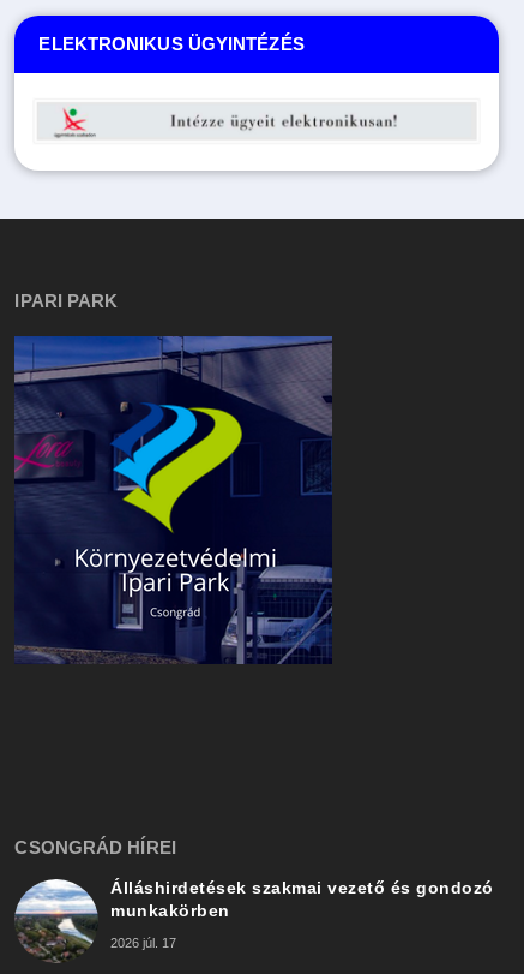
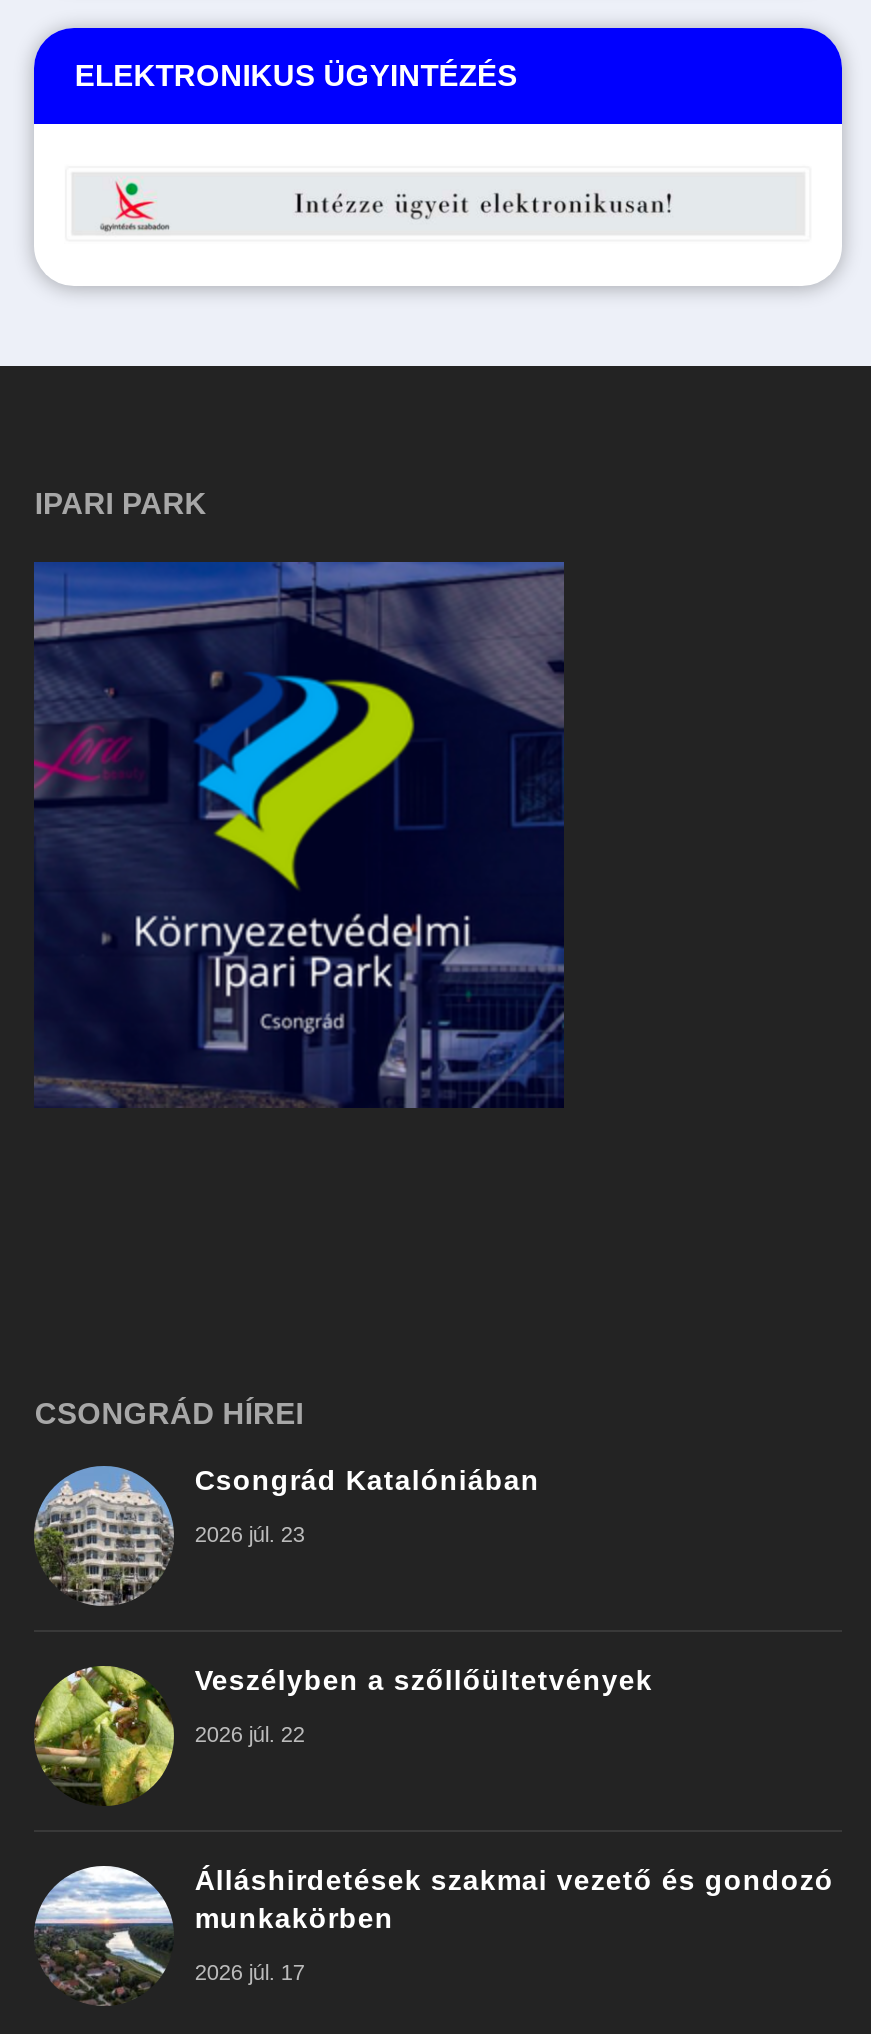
none -> [34,1464,540,1606] [image] | Csongrád Katalóniában | 2026 júl. 23
none -> [34,1664,653,1804] [image] | Veszélyben a szőllőültetvények | 2026 júl. 22

